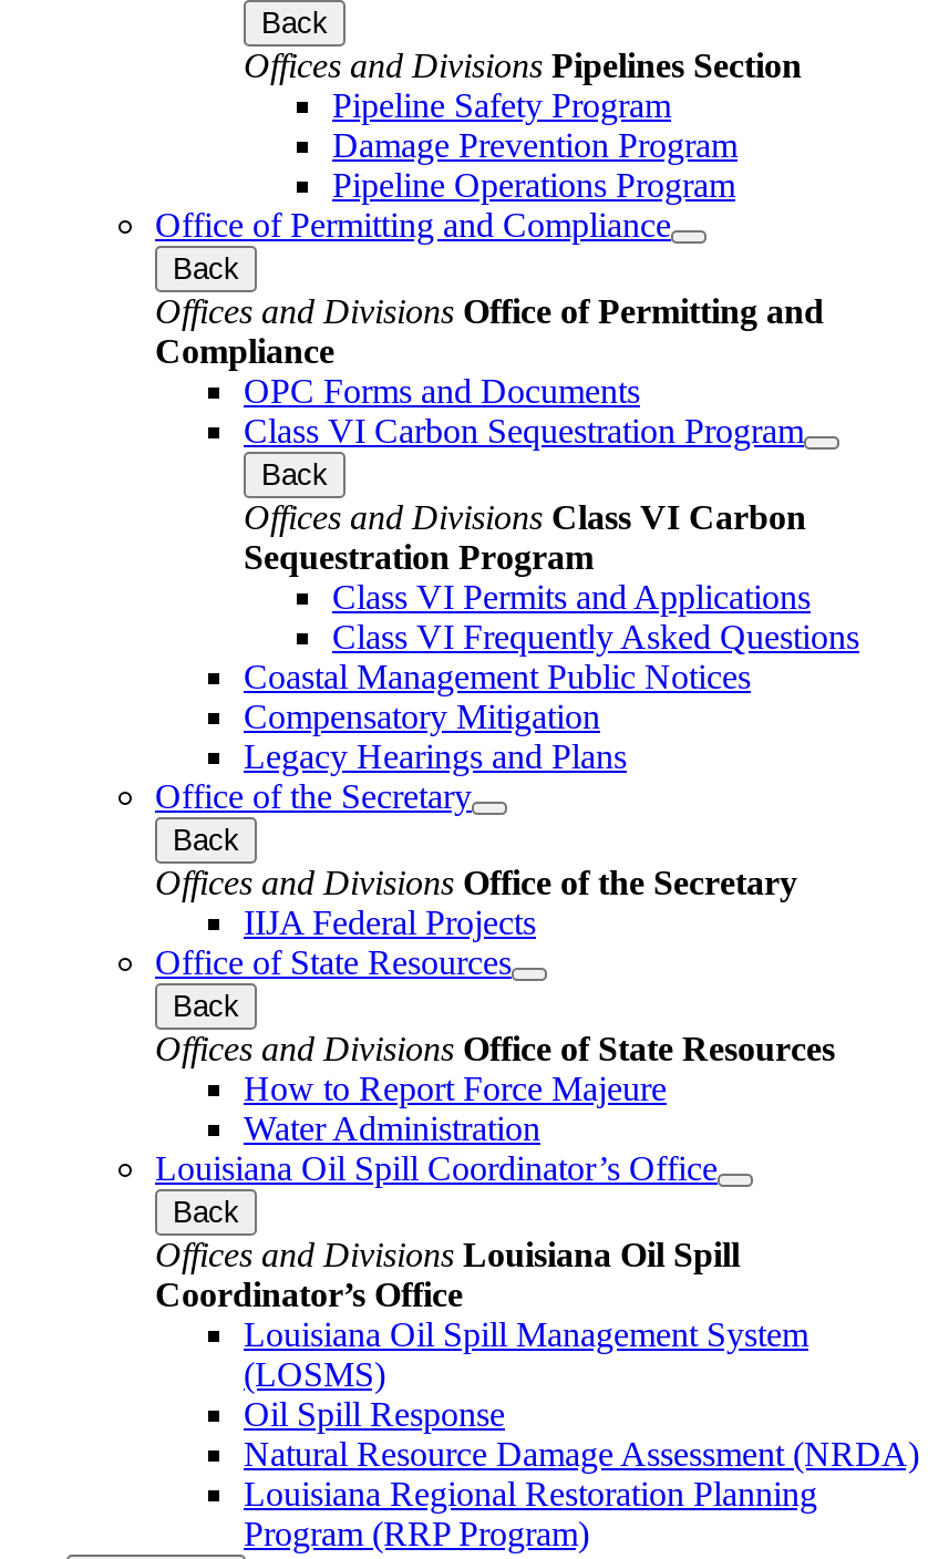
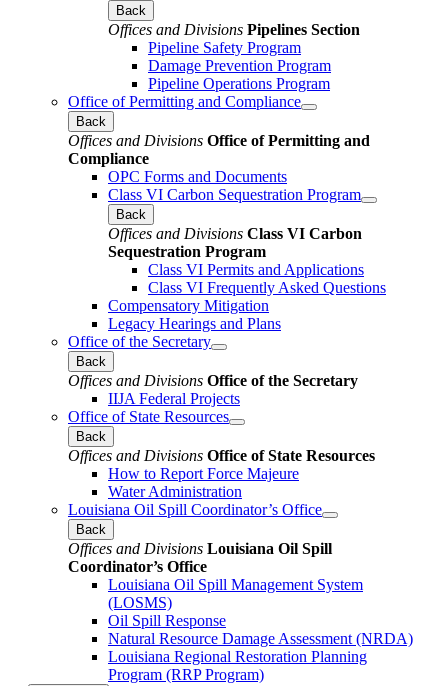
[244,657,751,694] Coastal Management Public Notices -> none

